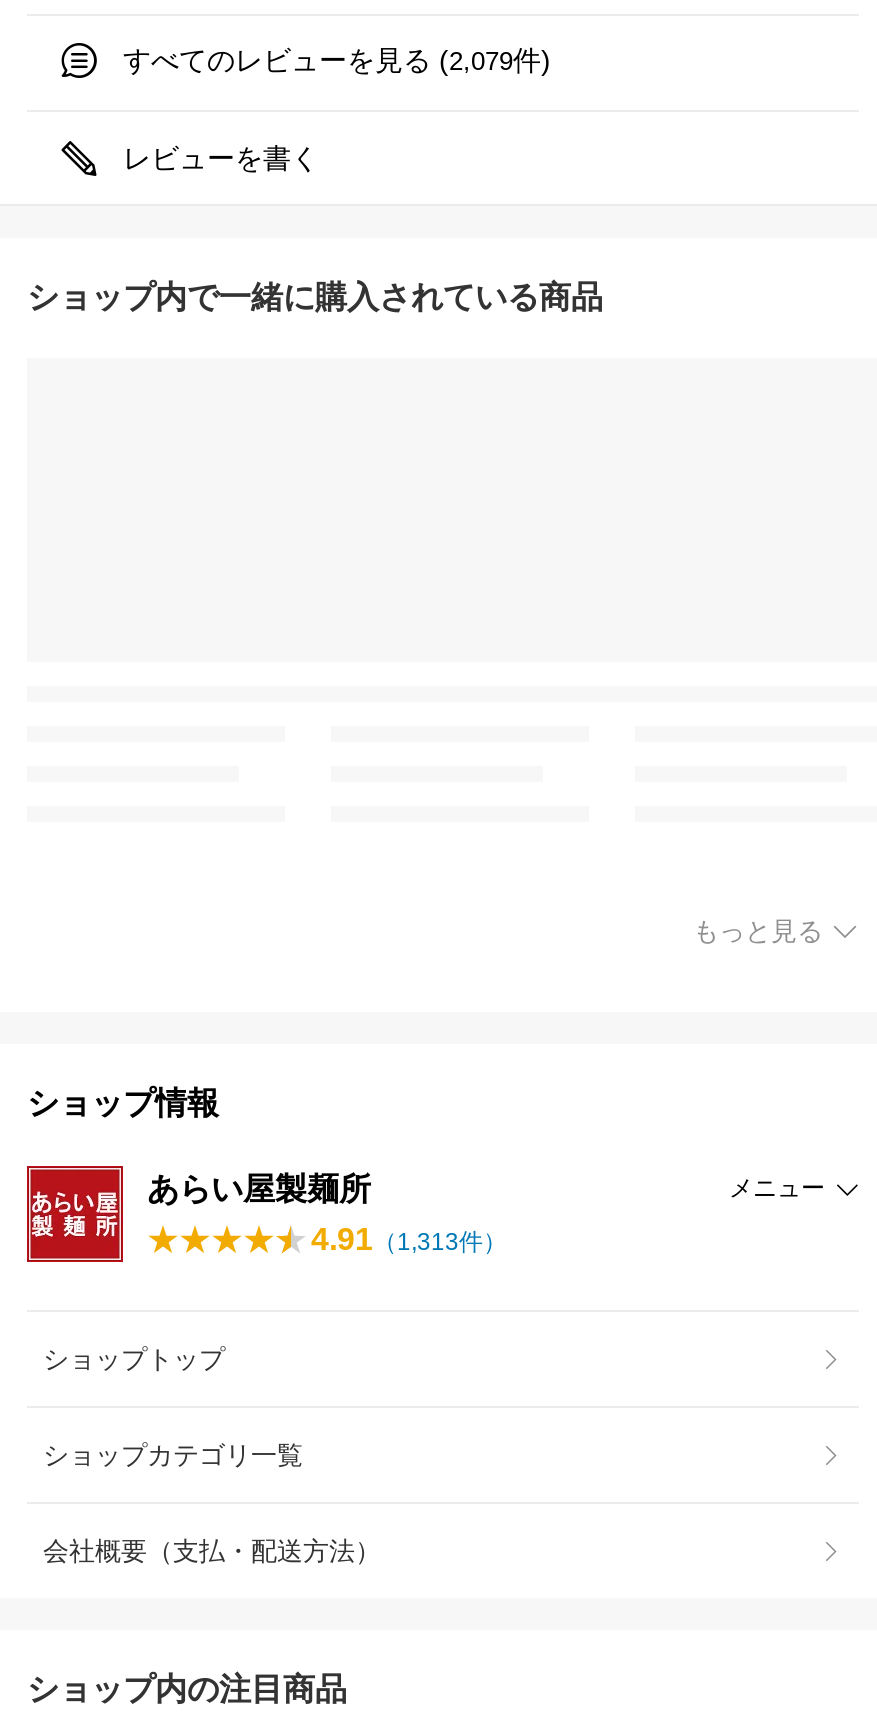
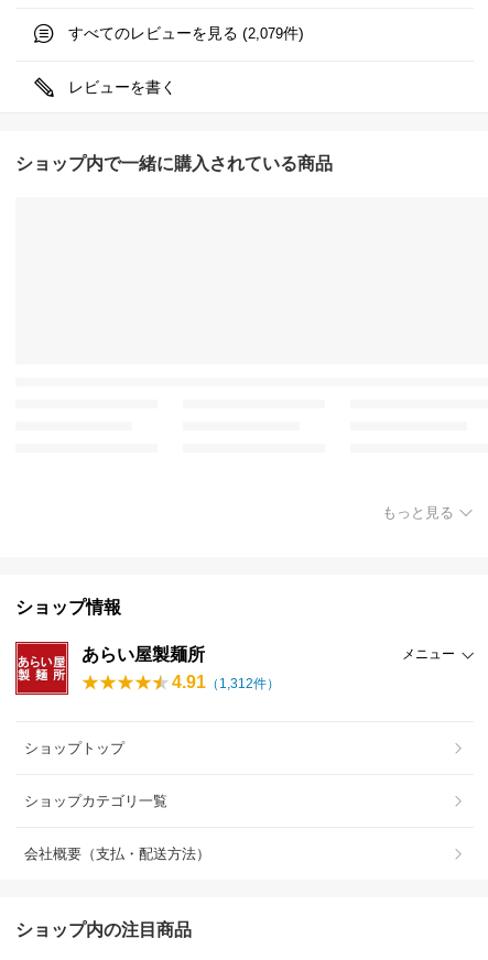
[311,1222,507,1256] 4.91（1,313件） -> [172,673,280,691] 4.91（1,312件）

